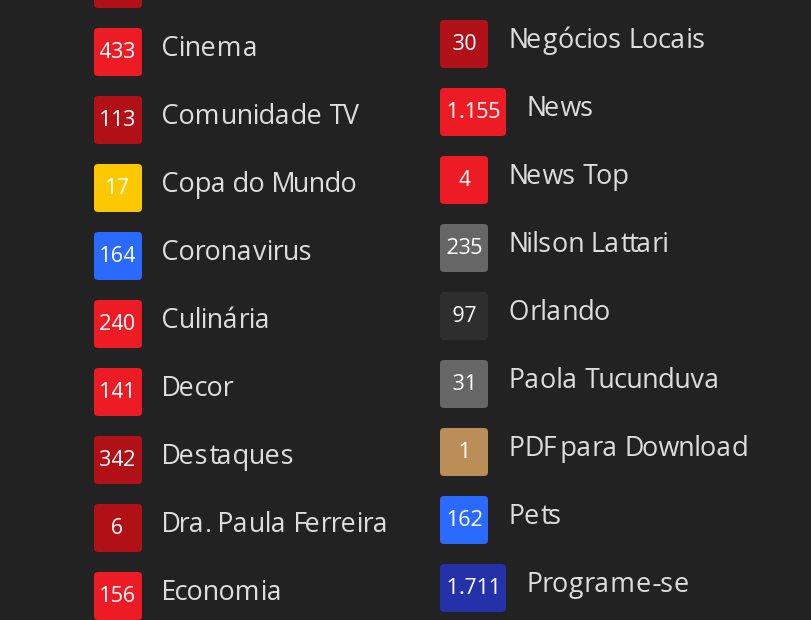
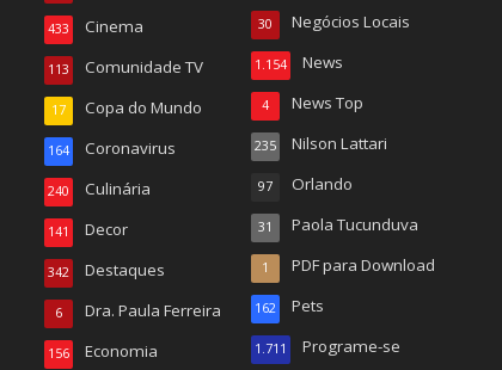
[447,87,595,123] 1.155 News -> [255,52,343,73] 1.154 News

